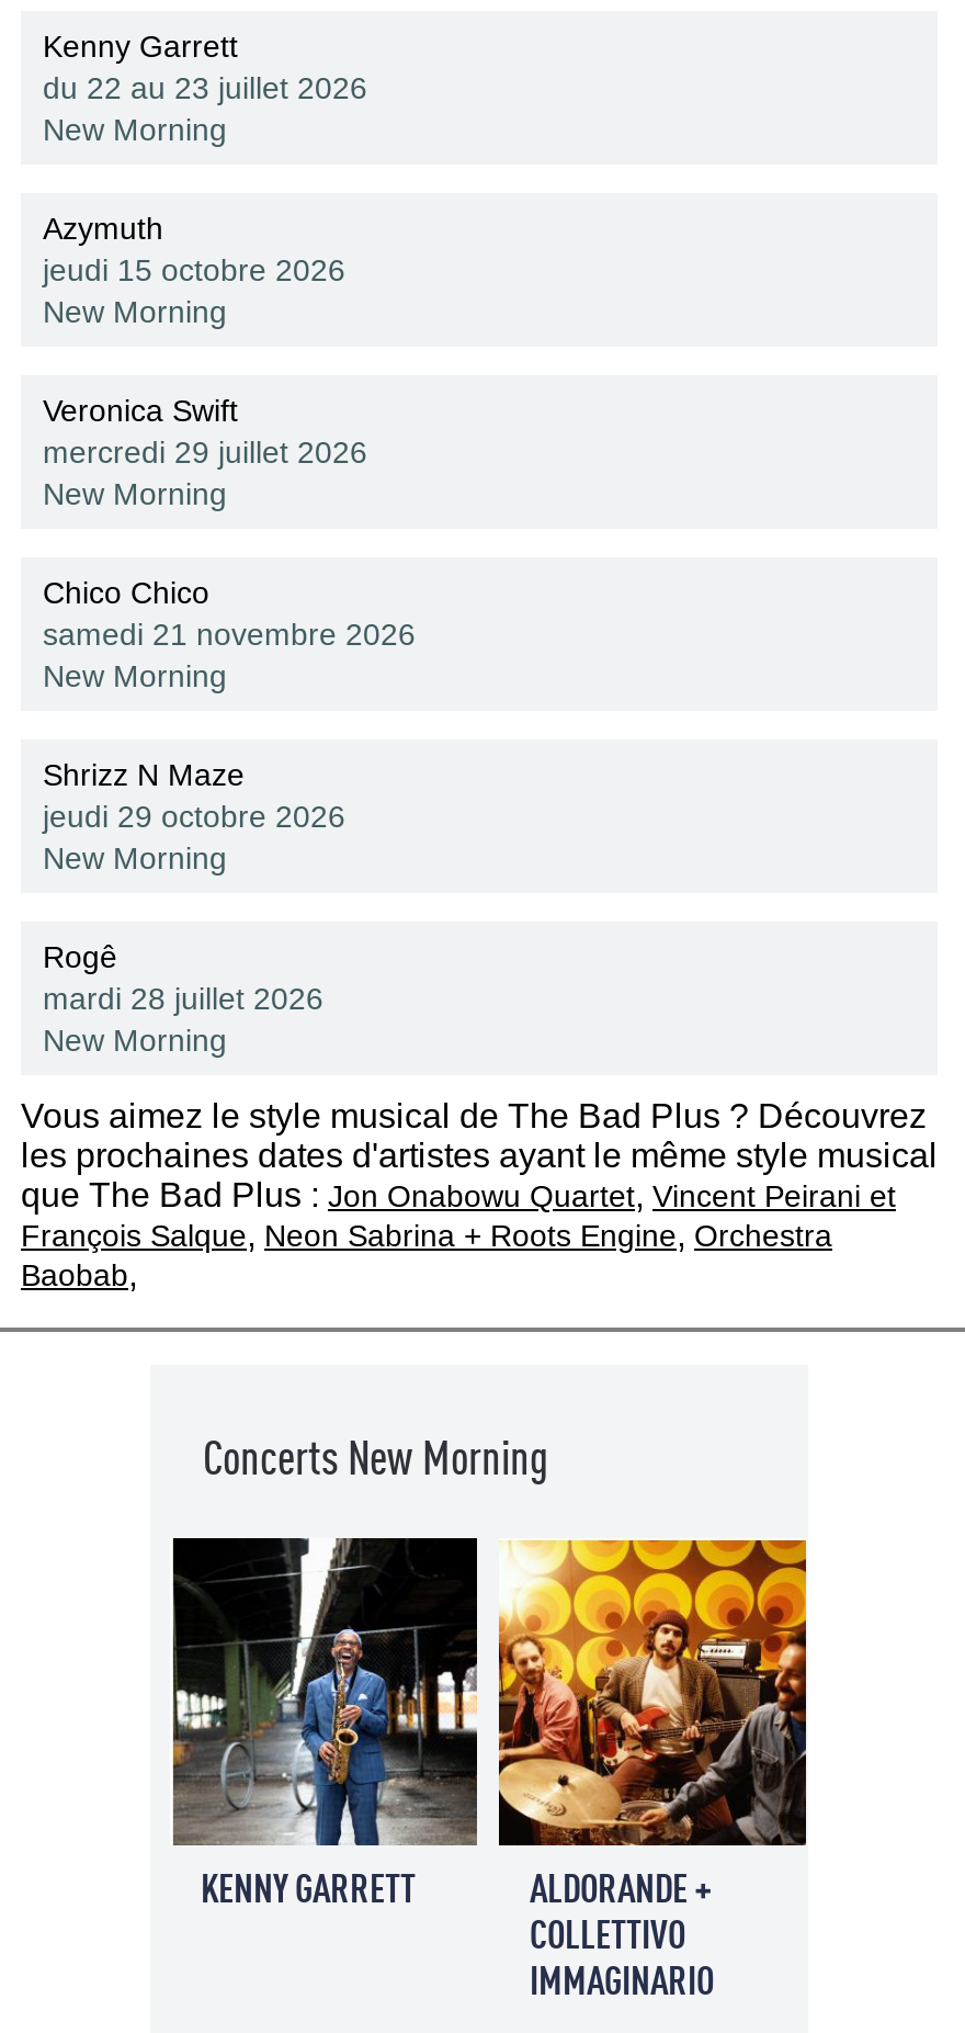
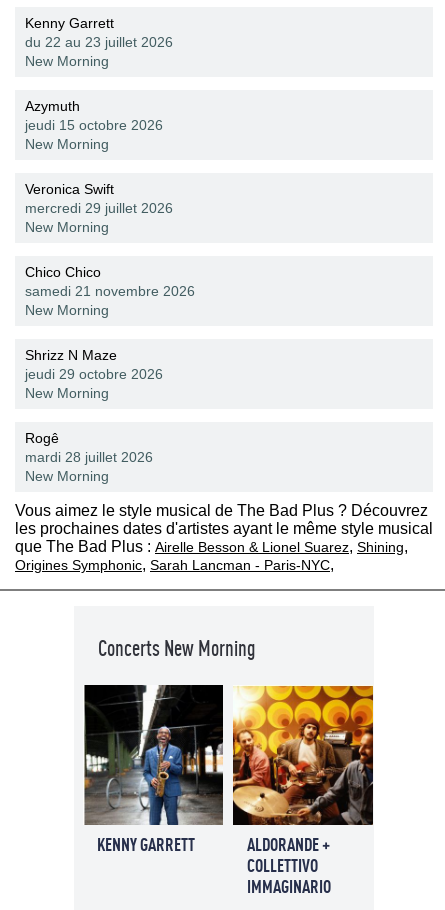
[21,1176,896,1292] que The Bad Plus : Jon Onabowu Quartet, Vincent Peirani et | François Salque, Neon Sabrina + Roots Engine, Orchestra | Baobab, -> [15,538,408,573] que The Bad Plus : Airelle Besson & Lionel Suarez, Shining, | Origines Symphonic, Sarah Lancman - Paris-NYC,

